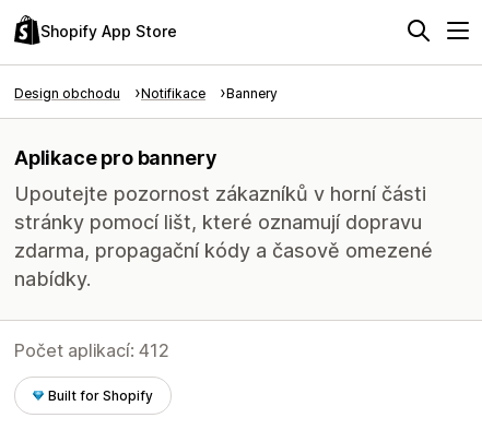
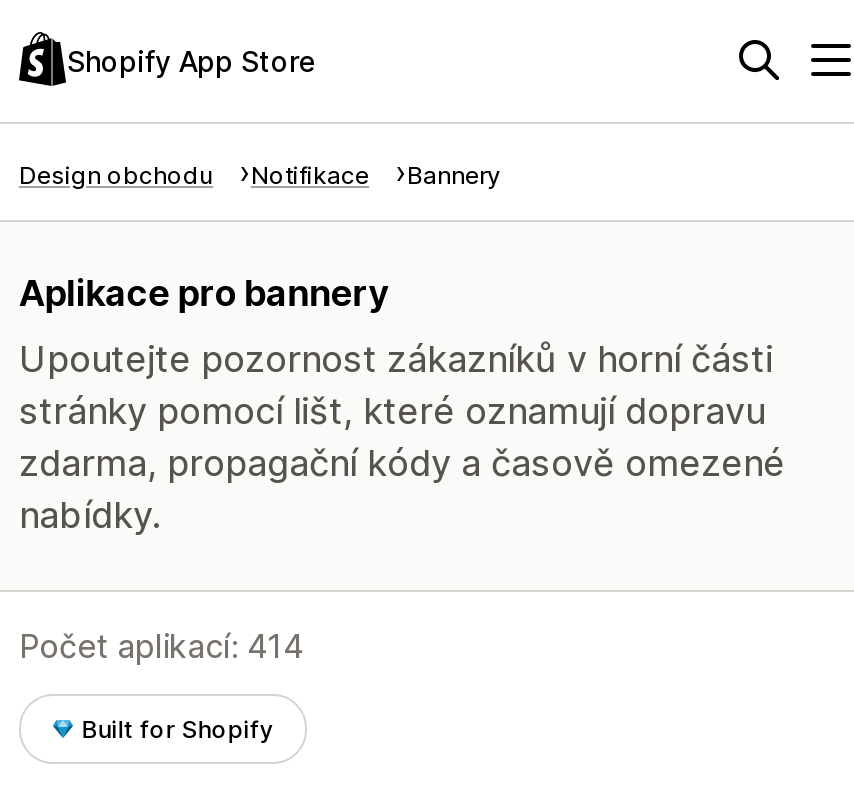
[14,339,169,361] Počet aplikací: 412 -> [19,626,303,666] Počet aplikací: 414

